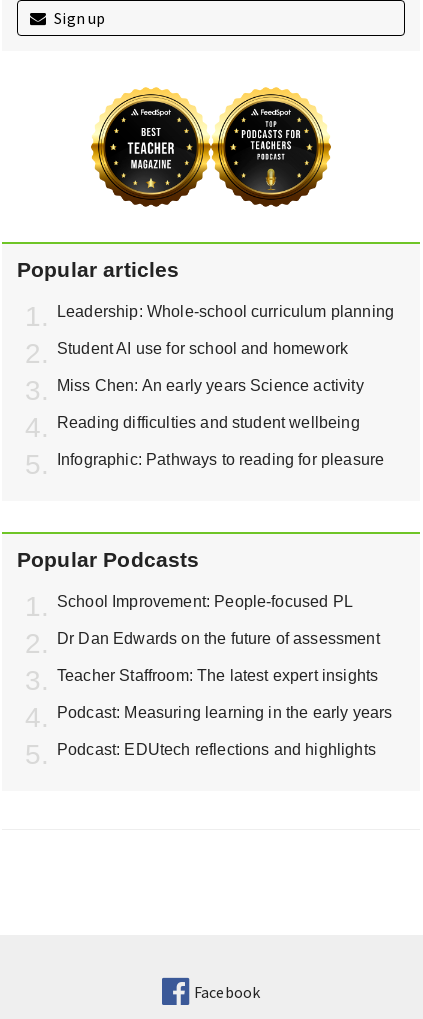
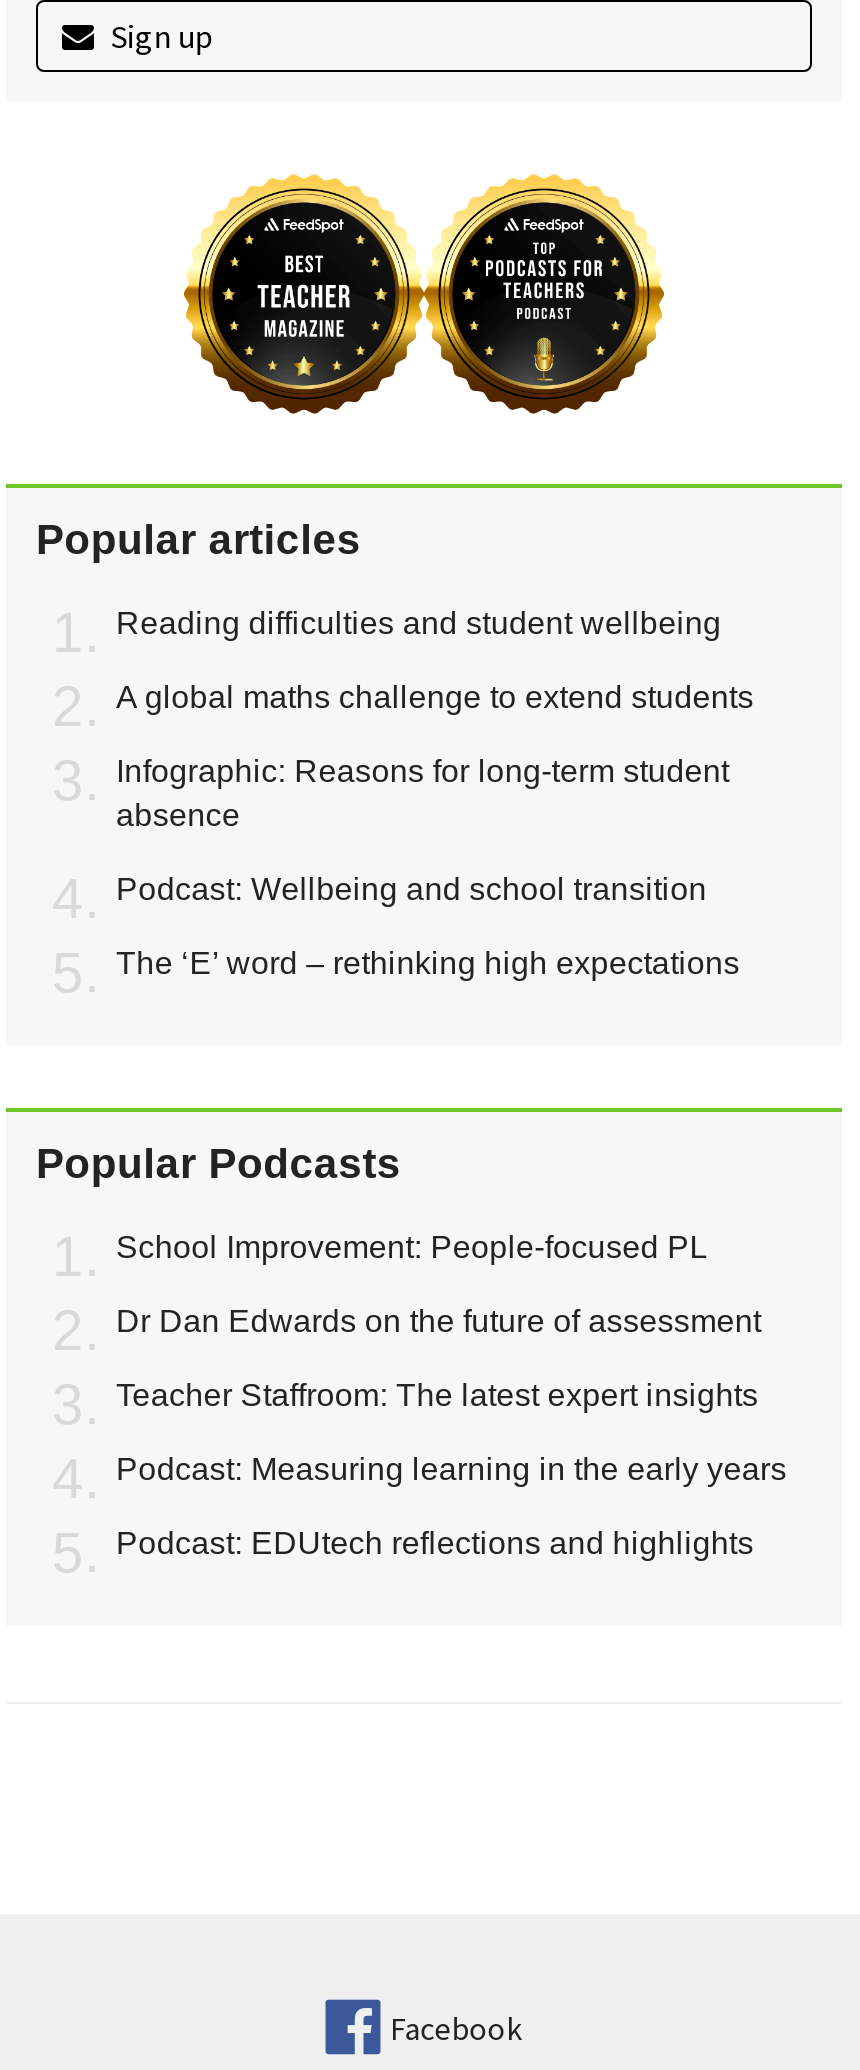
[57,302,394,393] Leadership: Whole-school curriculum planning | Student AI use for school and homework | Miss Chen: An early years Science activity -> none
moved [57,413,360,430] -> [116,605,721,639]: Reading difficulties and student wellbeing
[57,450,384,467] Infographic: Pathways to reading for pleasure -> [116,679,754,979] A global maths challenge to extend students | Infographic: Reasons for long-term student | absence | Podcast: Wellbeing and school transition | The ‘E’ word – rethinking high expectations

